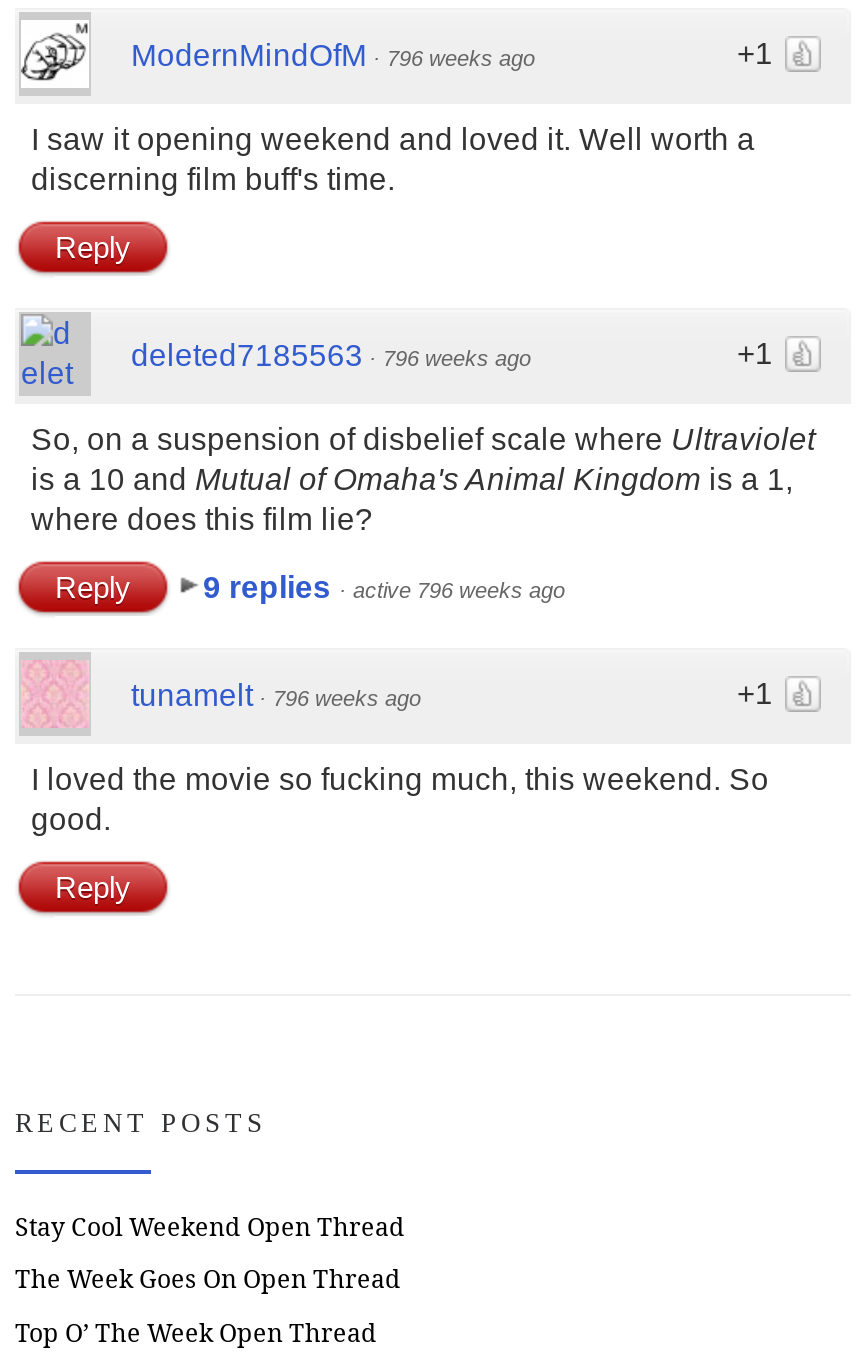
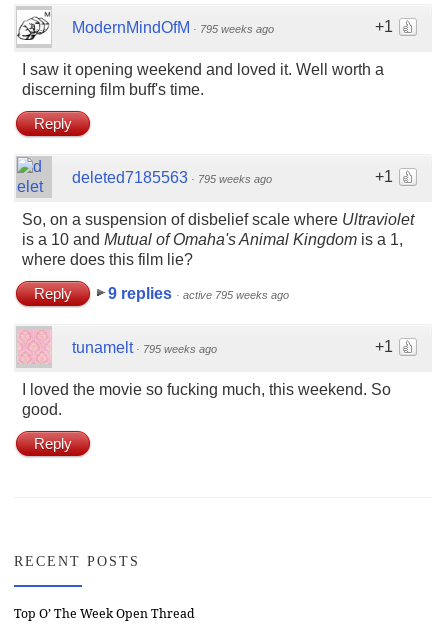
[131,38,535,72] ModernMindOfM · 796 weeks ago -> [72,19,274,36] ModernMindOfM · 795 weeks ago
[131,338,531,372] deleted7185563 · 796 weeks ago -> [72,169,272,186] deleted7185563 · 795 weeks ago
[203,570,565,604] 9 replies · active 796 weeks ago -> [108,285,289,302] 9 replies · active 795 weeks ago
[131,678,421,712] tunamelt · 796 weeks ago -> [72,339,217,356] tunamelt · 795 weeks ago
[15,1209,405,1297] Stay Cool Weekend Open Thread | The Week Goes On Open Thread -> none

